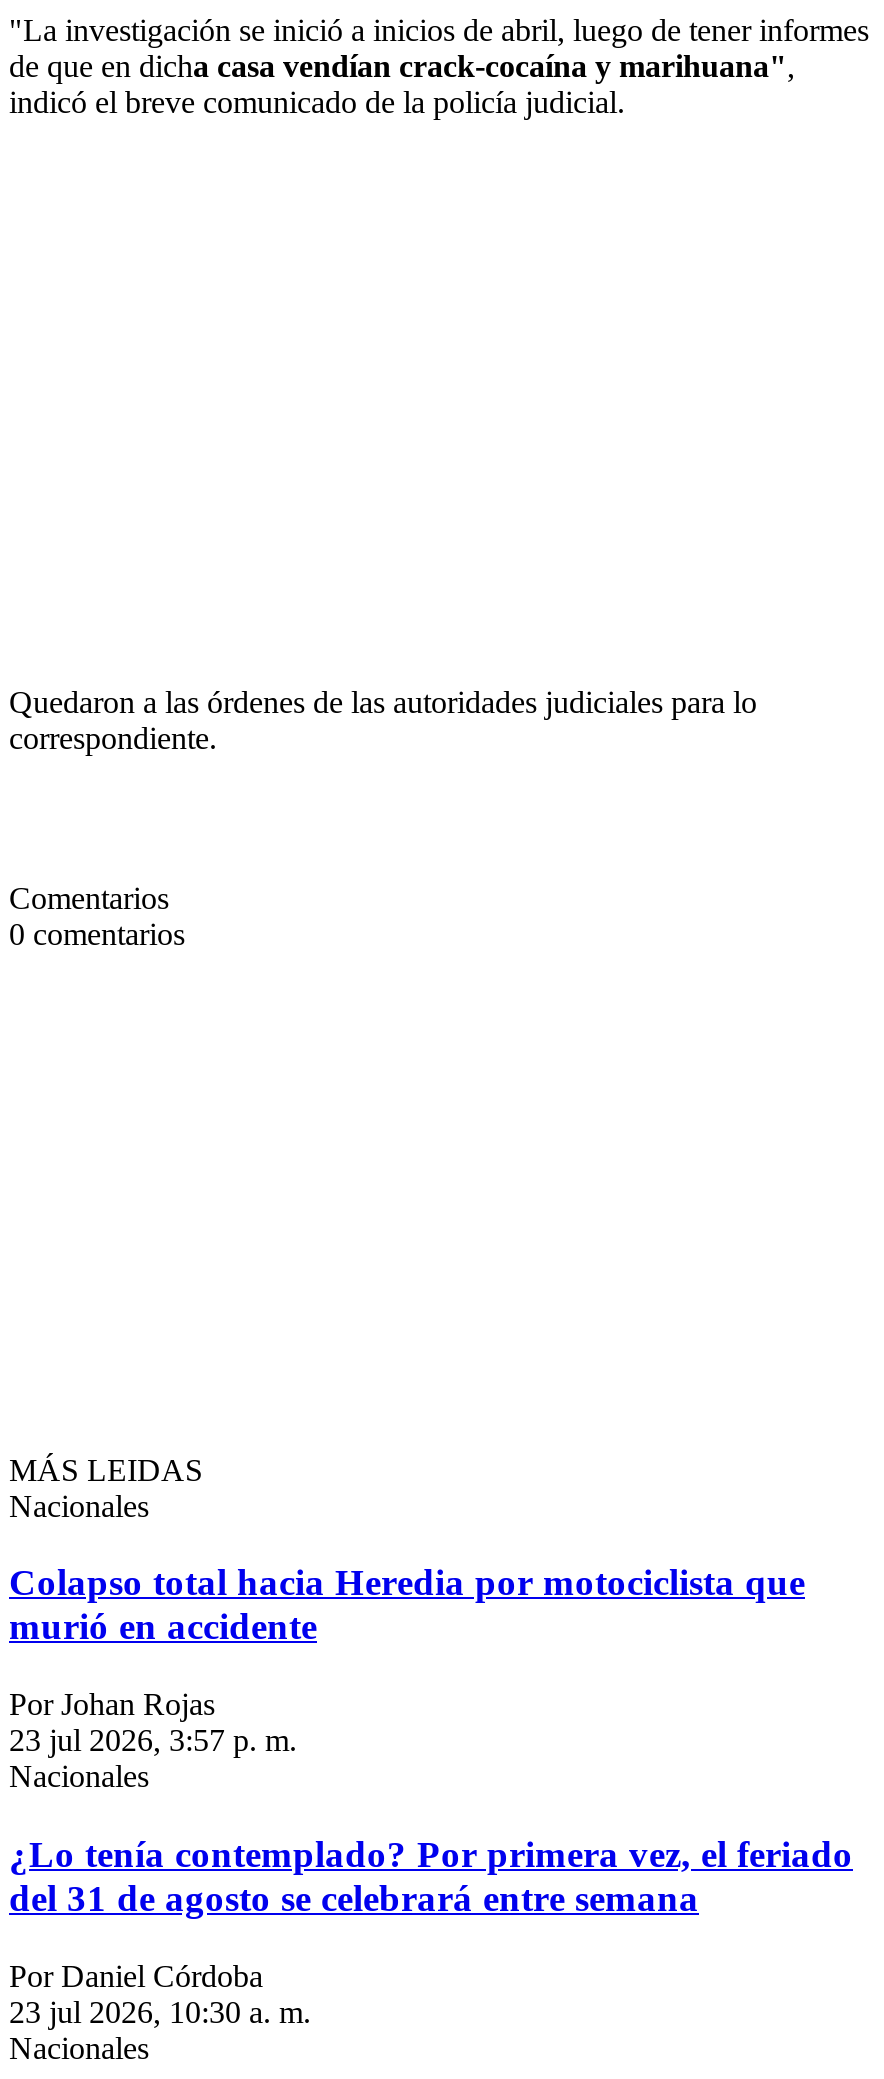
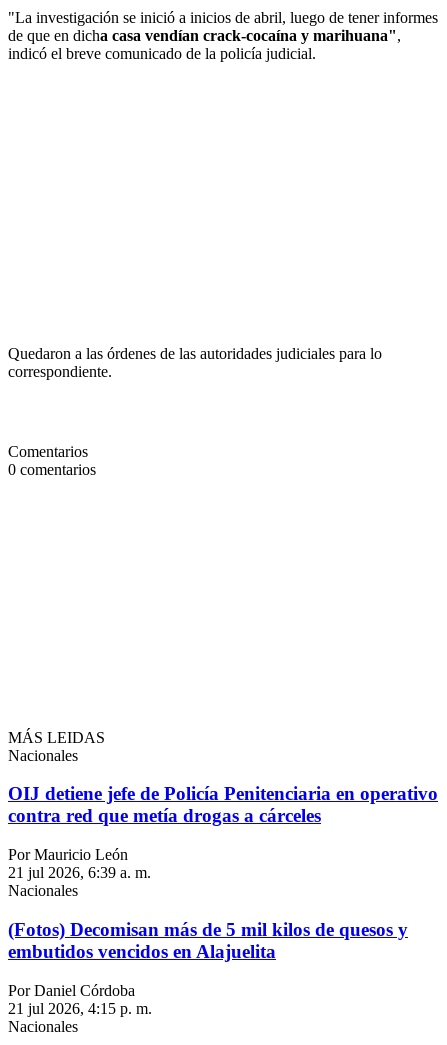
[9,1562,805,1648] Colapso total hacia Heredia por motociclista que | murió en accidente -> [8,783,438,826] OIJ detiene jefe de Policía Penitenciaria en operativo | contra red que metía drogas a cárceles
[9,1687,297,1757] Por Johan Rojas | 23 jul 2026, 3:57 p. m. -> [8,846,151,881] Por Mauricio León | 21 jul 2026, 6:39 a. m.
[9,1833,853,1919] ¿Lo tenía contemplado? Por primera vez, el feriado | del 31 de agosto se celebrará entre semana -> [8,919,408,962] (Fotos) Decomisan más de 5 mil kilos de quesos y | embutidos vencidos en Alajuelita
[9,1994,311,2028] 23 jul 2026, 10:30 a. m. -> [8,1000,152,1017] 21 jul 2026, 4:15 p. m.

